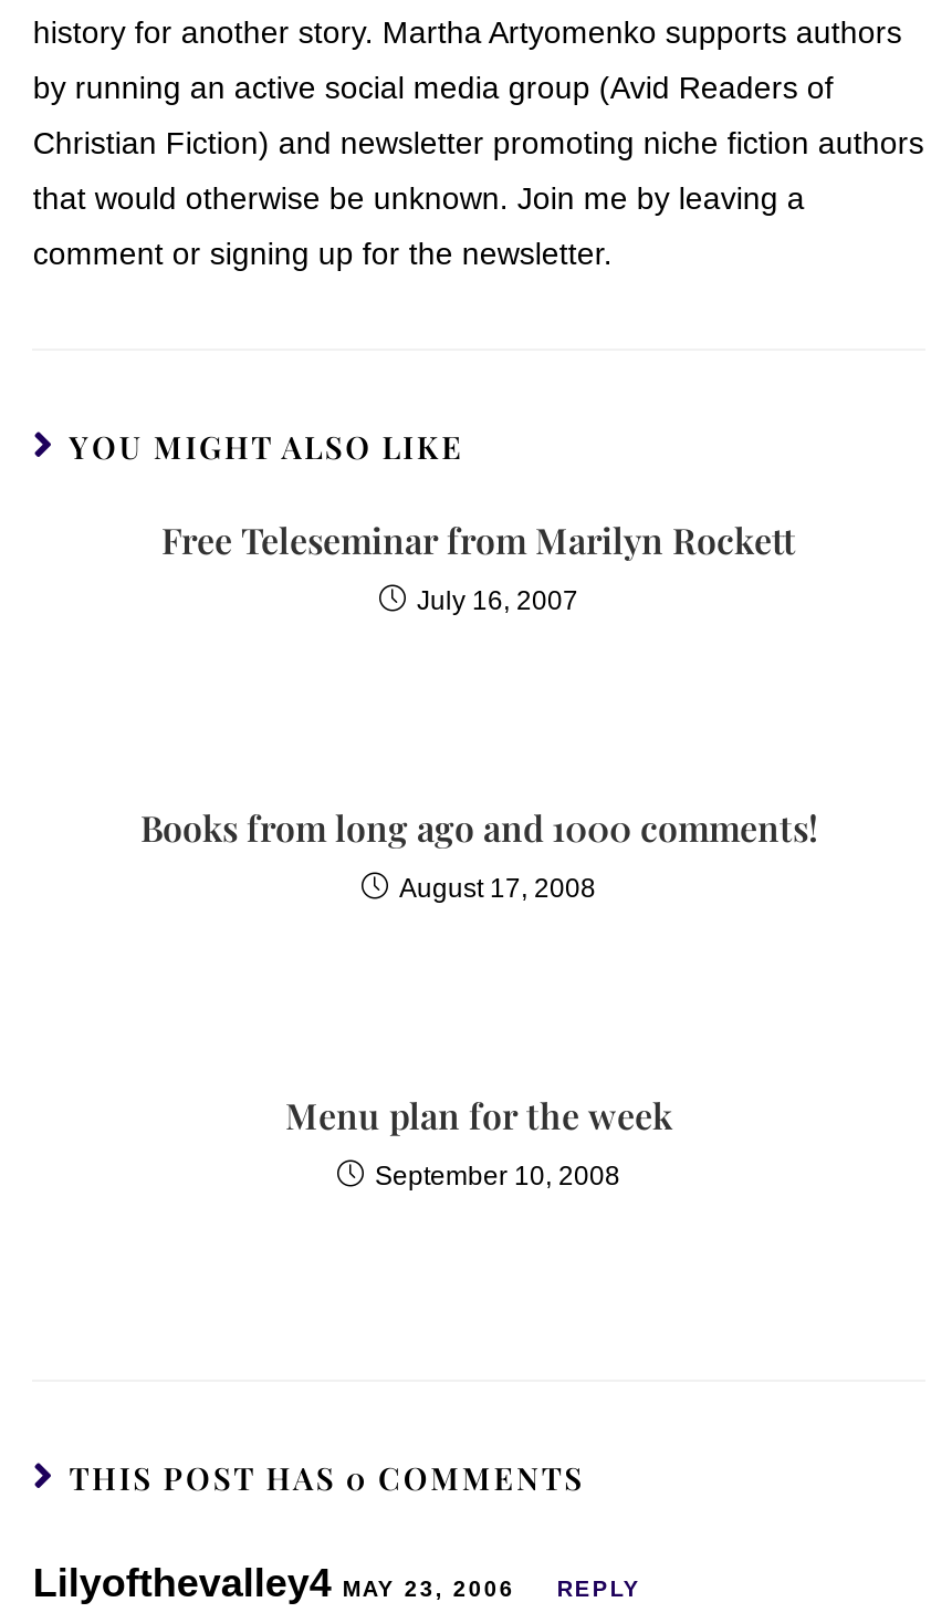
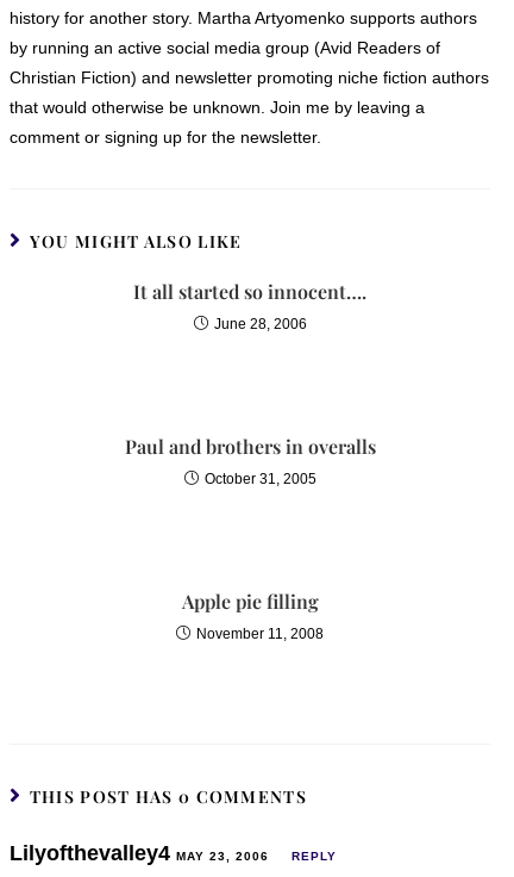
[161,516,796,562] Free Teleseminar from Marilyn Rockett -> [133,278,366,303] It all started so innocent….
[417,584,578,615] July 16, 2007 -> [214,315,306,332] June 28, 2006
[140,803,817,850] Books from long ago and 1000 comments! -> [124,433,375,458] Paul and brothers in overalls
[399,872,596,903] August 17, 2008 -> [204,470,316,487] October 31, 2005
[285,1091,672,1137] Menu plan for the week -> [181,588,318,613] Apple pie filling
[375,1159,620,1190] September 10, 2008 -> [196,625,324,642] November 11, 2008

